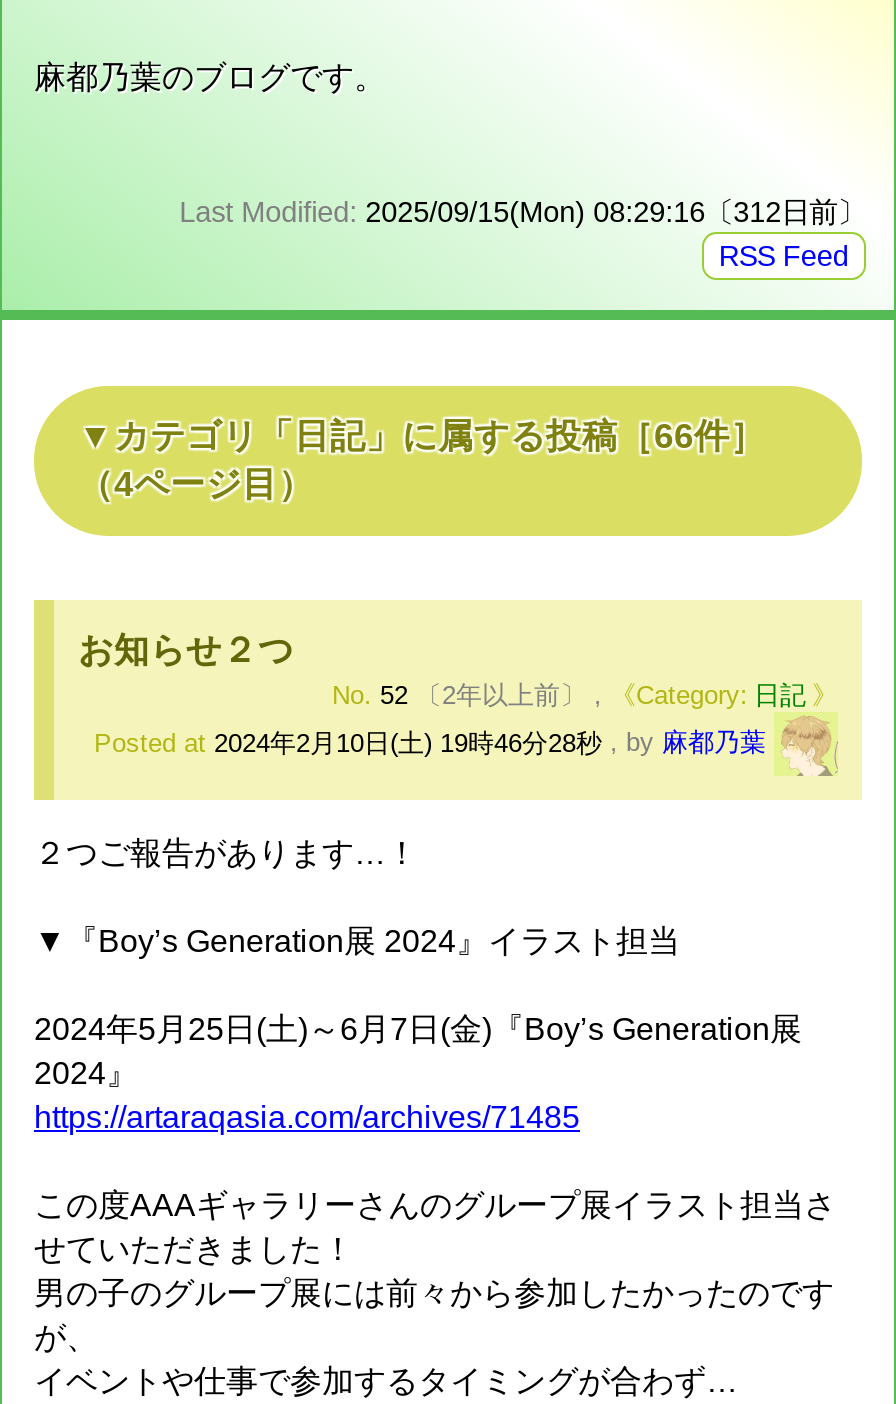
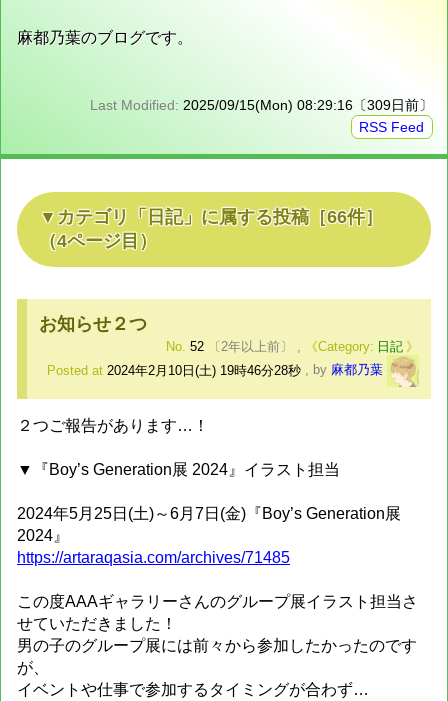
[179,197,865,229] Last Modified: 2025/09/15(Mon) 08:29:16〔312日前〕 -> [90,97,433,113] Last Modified: 2025/09/15(Mon) 08:29:16〔309日前〕

